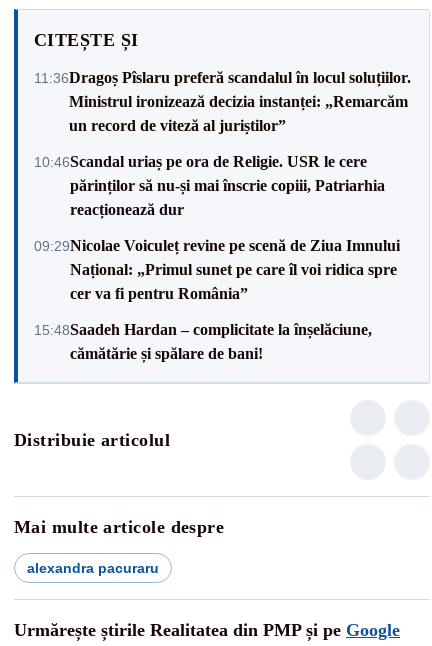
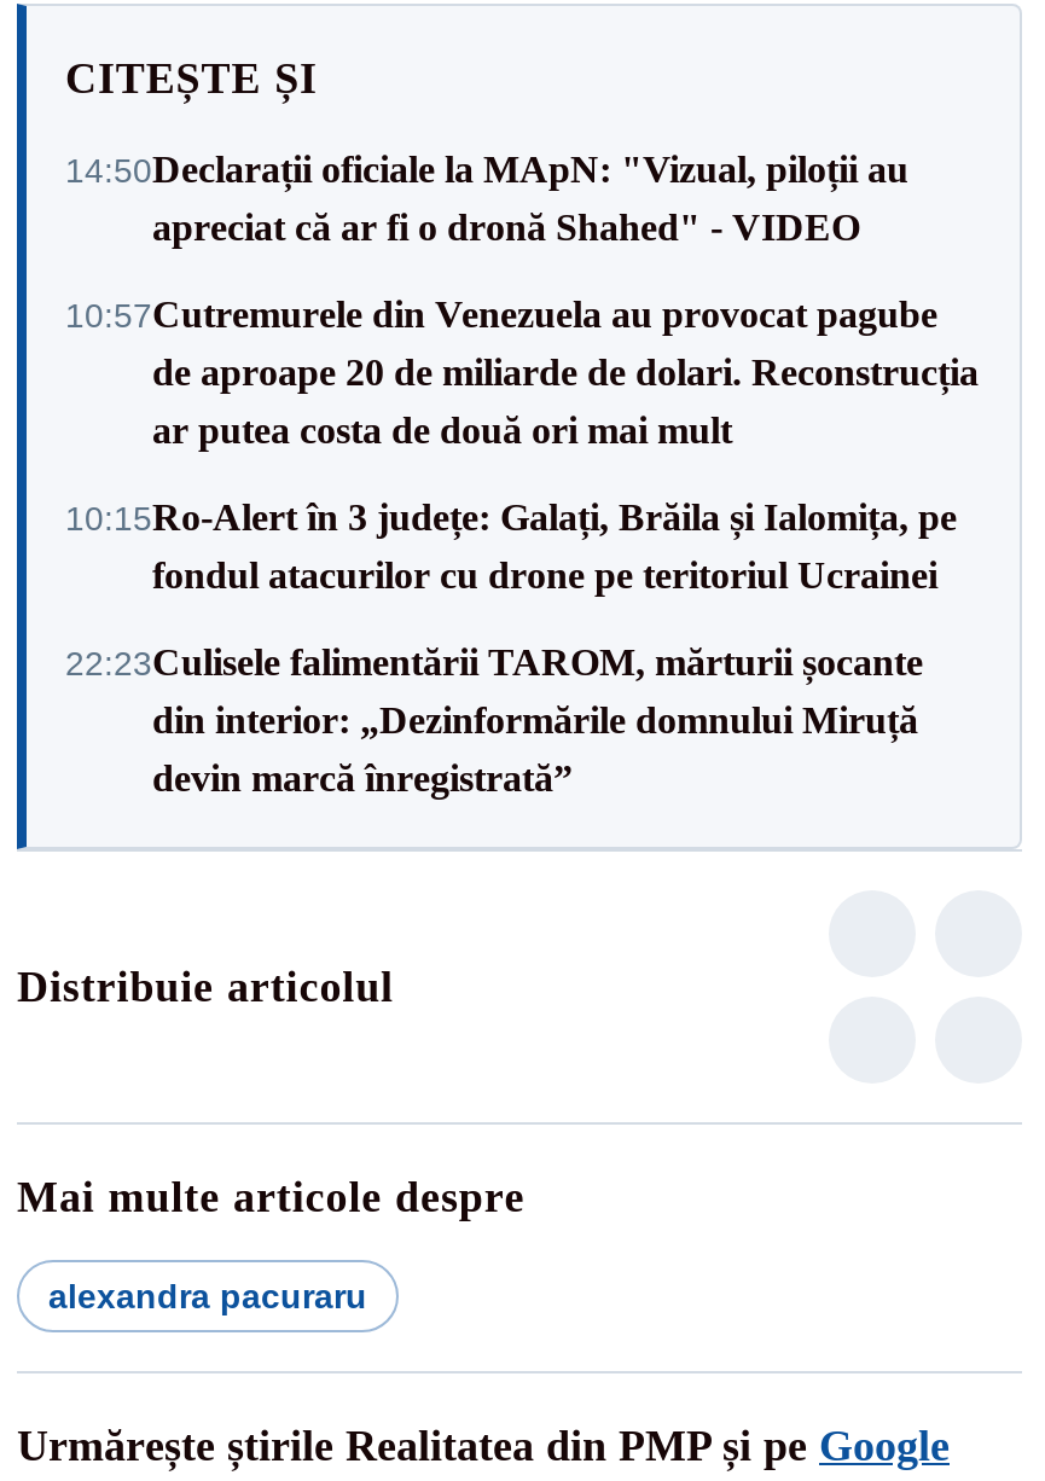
[34,69,411,134] 11:36Dragoș Pîslaru preferă scandalul în locul soluțiilor. | Ministrul ironizează decizia instanței: „Remarcăm | un record de viteză al juriștilor” -> [65,147,908,246] 14:50Declarații oficiale la MApN: "Vizual, piloții au | apreciat că ar fi o dronă Shahed" - VIDEO
[34,153,385,218] 10:46Scandal uriaș pe ora de Religie. USR le cere | părinților să nu-și mai înscrie copiii, Patriarhia | reacționează dur -> [65,292,979,449] 10:57Cutremurele din Venezuela au provocat pagube | de aproape 20 de miliarde de dolari. Reconstrucția | ar putea costa de două ori mai mult
[34,237,400,302] 09:29Nicolae Voiculeț revine pe scenă de Ziua Imnului | Național: „Primul sunet pe care îl voi ridica spre | cer va fi pentru România” -> [65,495,957,594] 10:15Ro‑Alert în 3 județe: Galați, Brăila și Ialomița, pe | fondul atacurilor cu drone pe teritoriul Ucrainei
[34,321,372,362] 15:48Saadeh Hardan – complicitate la înșelăciune, | cămătărie și spălare de bani! -> [65,640,923,797] 22:23Culisele falimentării TAROM, mărturii șocante | din interior: „Dezinformările domnului Miruță | devin marcă înregistrată”

